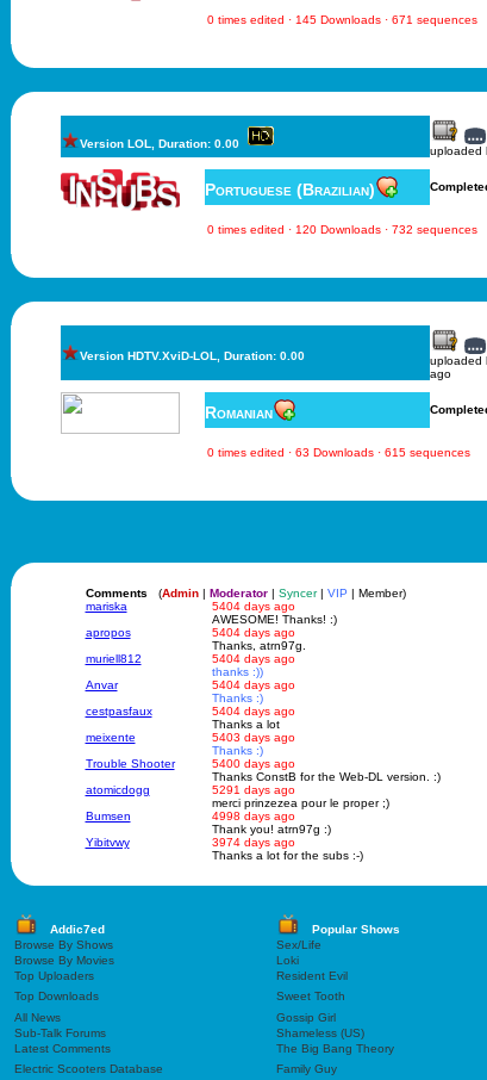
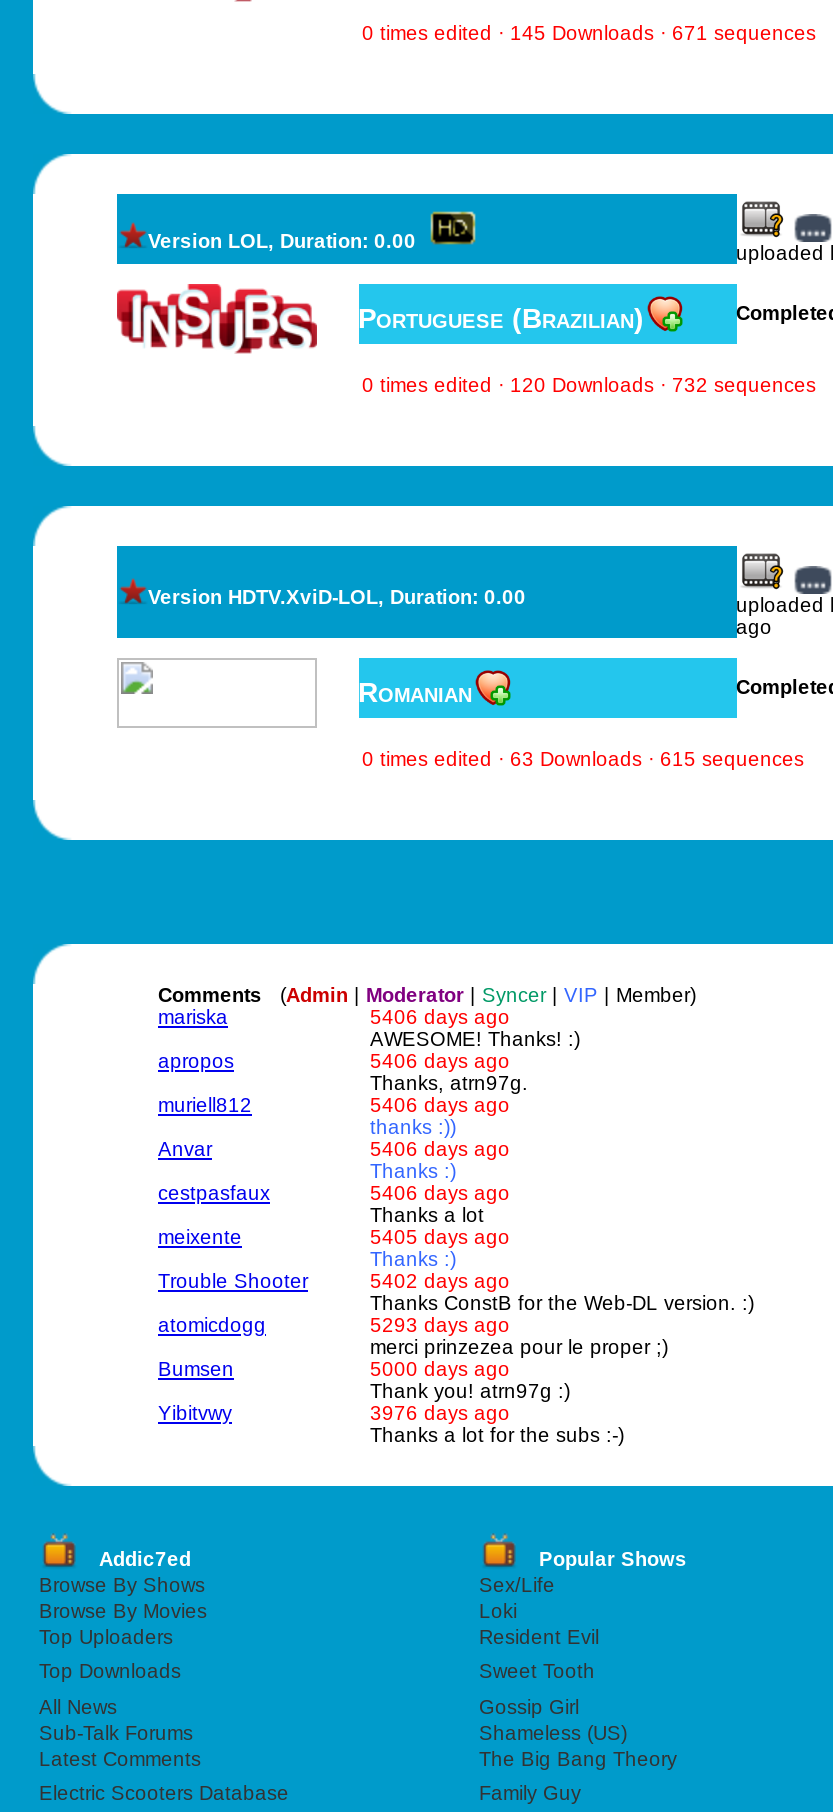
[211,600,295,613] 5404 days ago -> [370,1006,510,1028] 5406 days ago
[211,626,295,639] 5404 days ago -> [370,1050,510,1072] 5406 days ago
[211,652,295,665] 5404 days ago -> [370,1094,510,1116] 5406 days ago
[211,678,295,691] 5404 days ago -> [370,1138,510,1160] 5406 days ago
[211,705,295,718] 5404 days ago -> [370,1182,510,1204] 5406 days ago
[211,731,295,744] 5403 days ago -> [370,1226,510,1248] 5405 days ago
[211,757,295,770] 5400 days ago -> [370,1270,510,1292] 5402 days ago
[211,783,295,796] 5291 days ago -> [370,1314,510,1336] 5293 days ago
[211,809,295,823] 4998 days ago -> [370,1358,510,1380] 5000 days ago
[211,836,295,849] 3974 days ago -> [370,1402,510,1424] 3976 days ago

